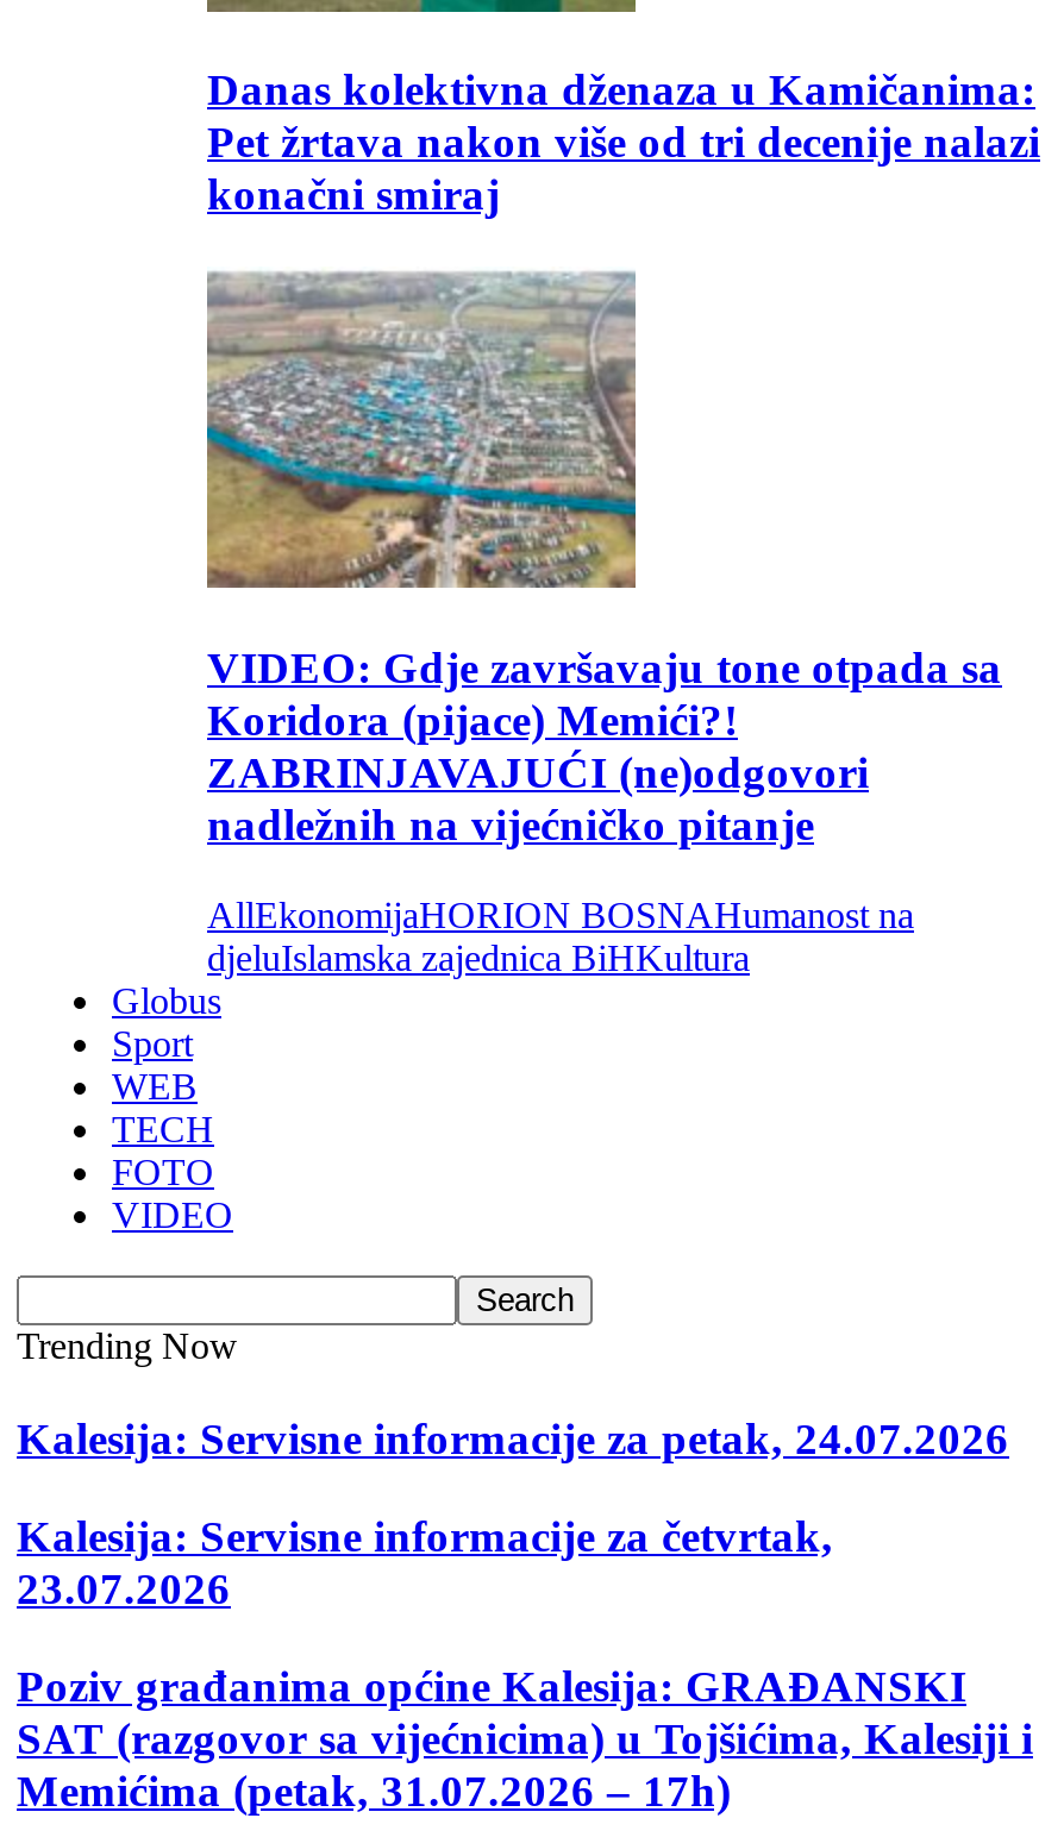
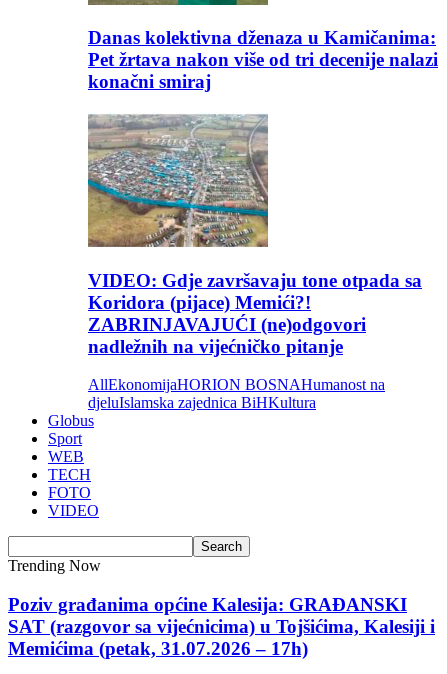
[17,1414,1009,1613] Kalesija: Servisne informacije za petak, 24.07.2026 | Kalesija: Servisne informacije za četvrtak, | 23.07.2026 -> none

